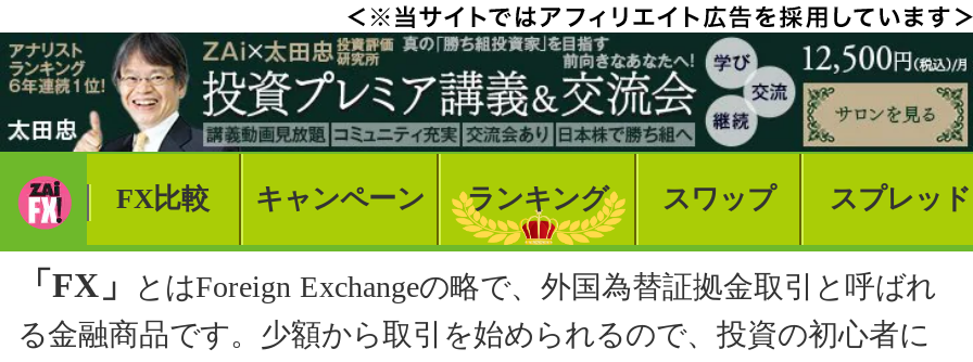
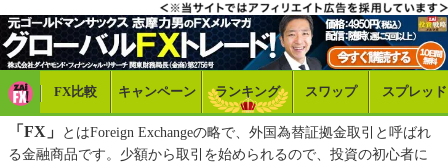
[7,33,966,154] [image] -> [3,15,445,71] [image]

